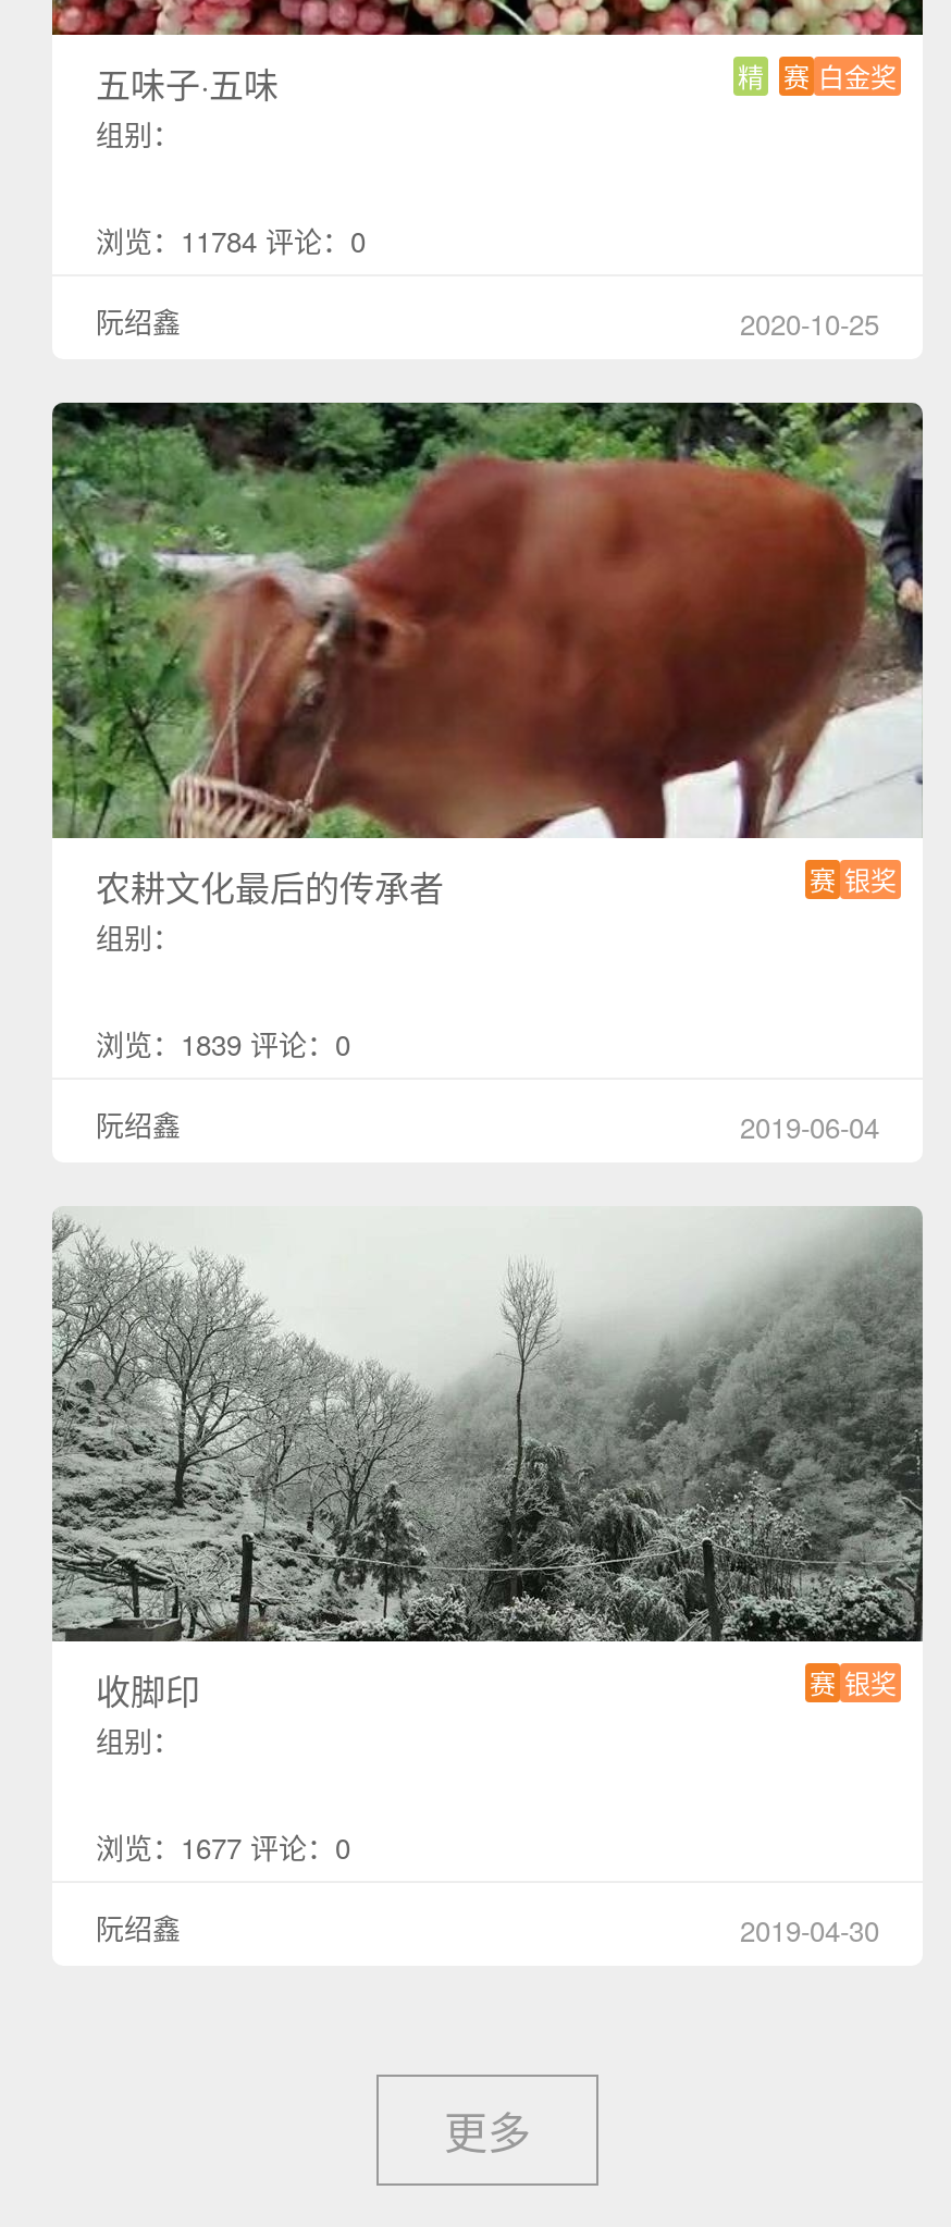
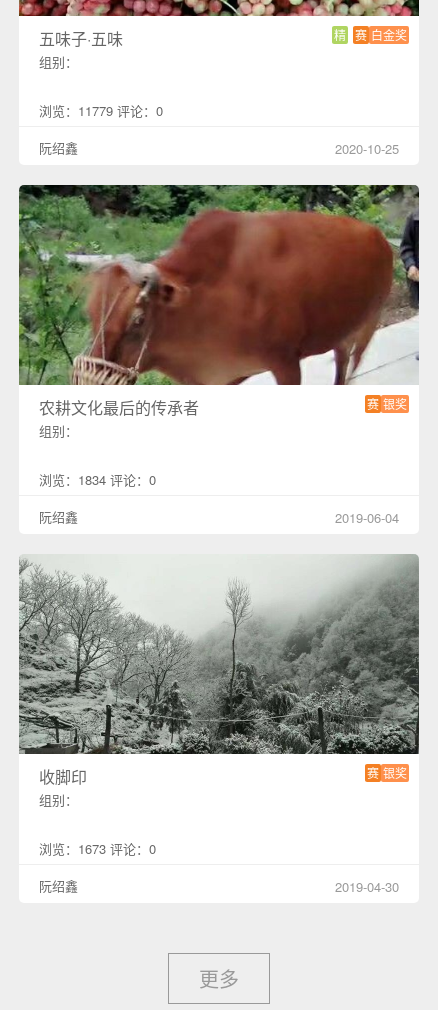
[96,220,366,261] 浏览：11784 评论：0 -> [39,101,163,120] 浏览：11779 评论：0
[96,1023,350,1065] 浏览：1839 评论：0 -> [39,470,156,489] 浏览：1834 评论：0
[96,1826,350,1868] 浏览：1677 评论：0 -> [39,839,156,858] 浏览：1673 评论：0

